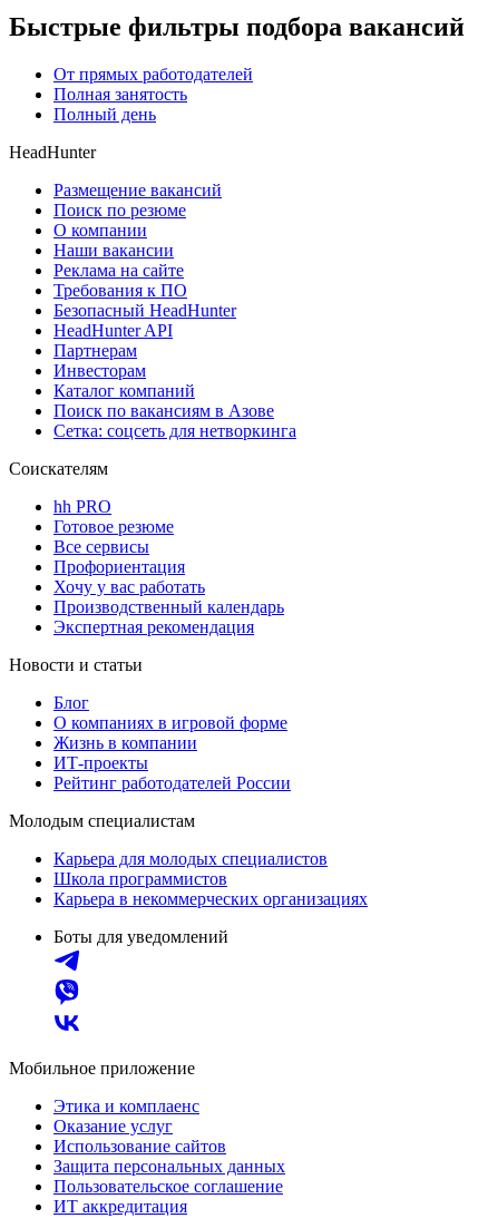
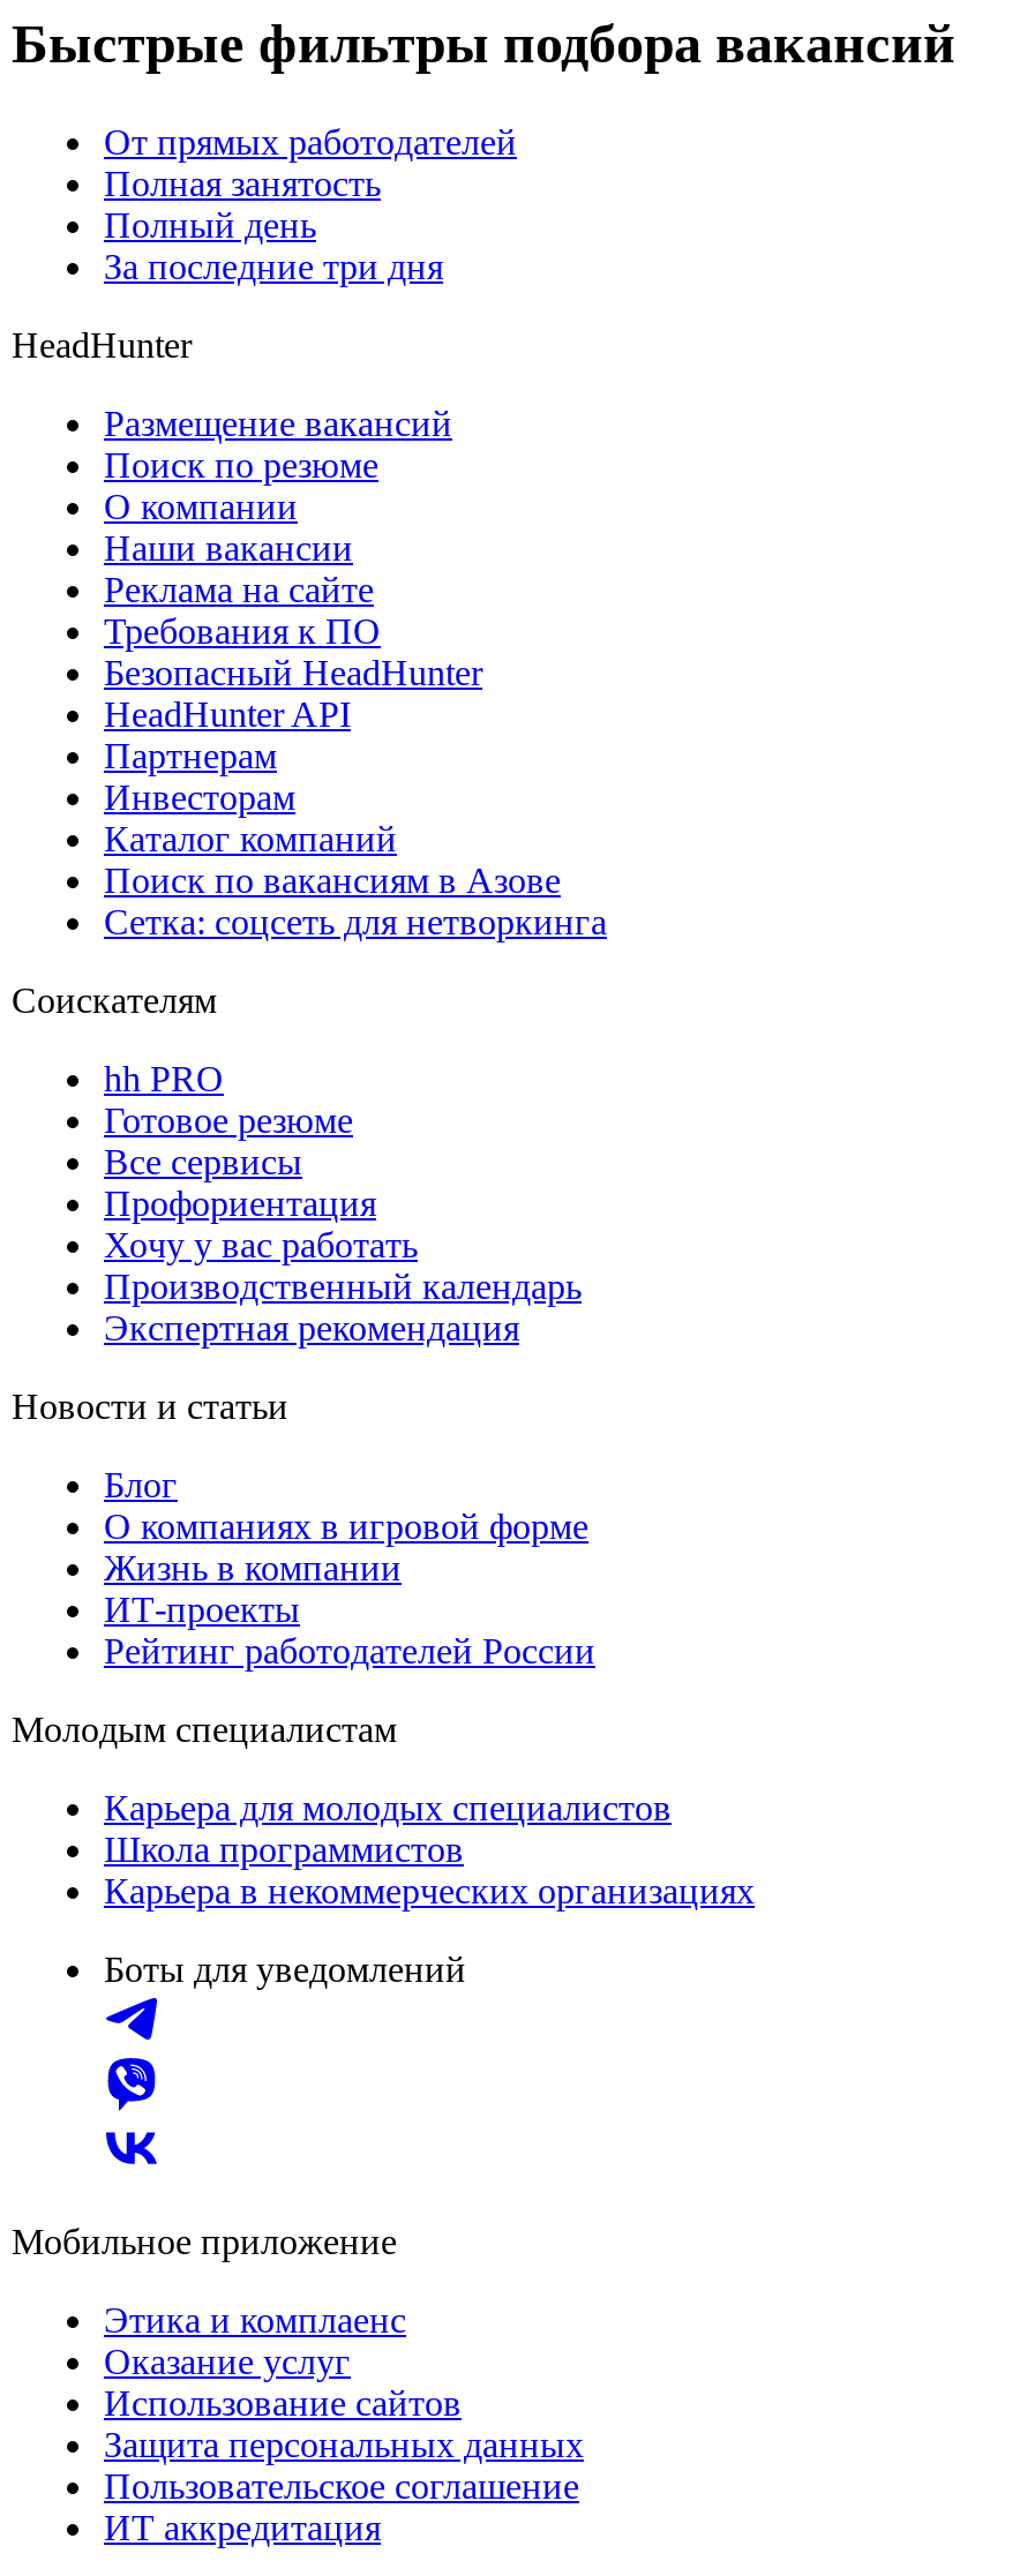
none -> [104,247,443,286] За последние три дня

